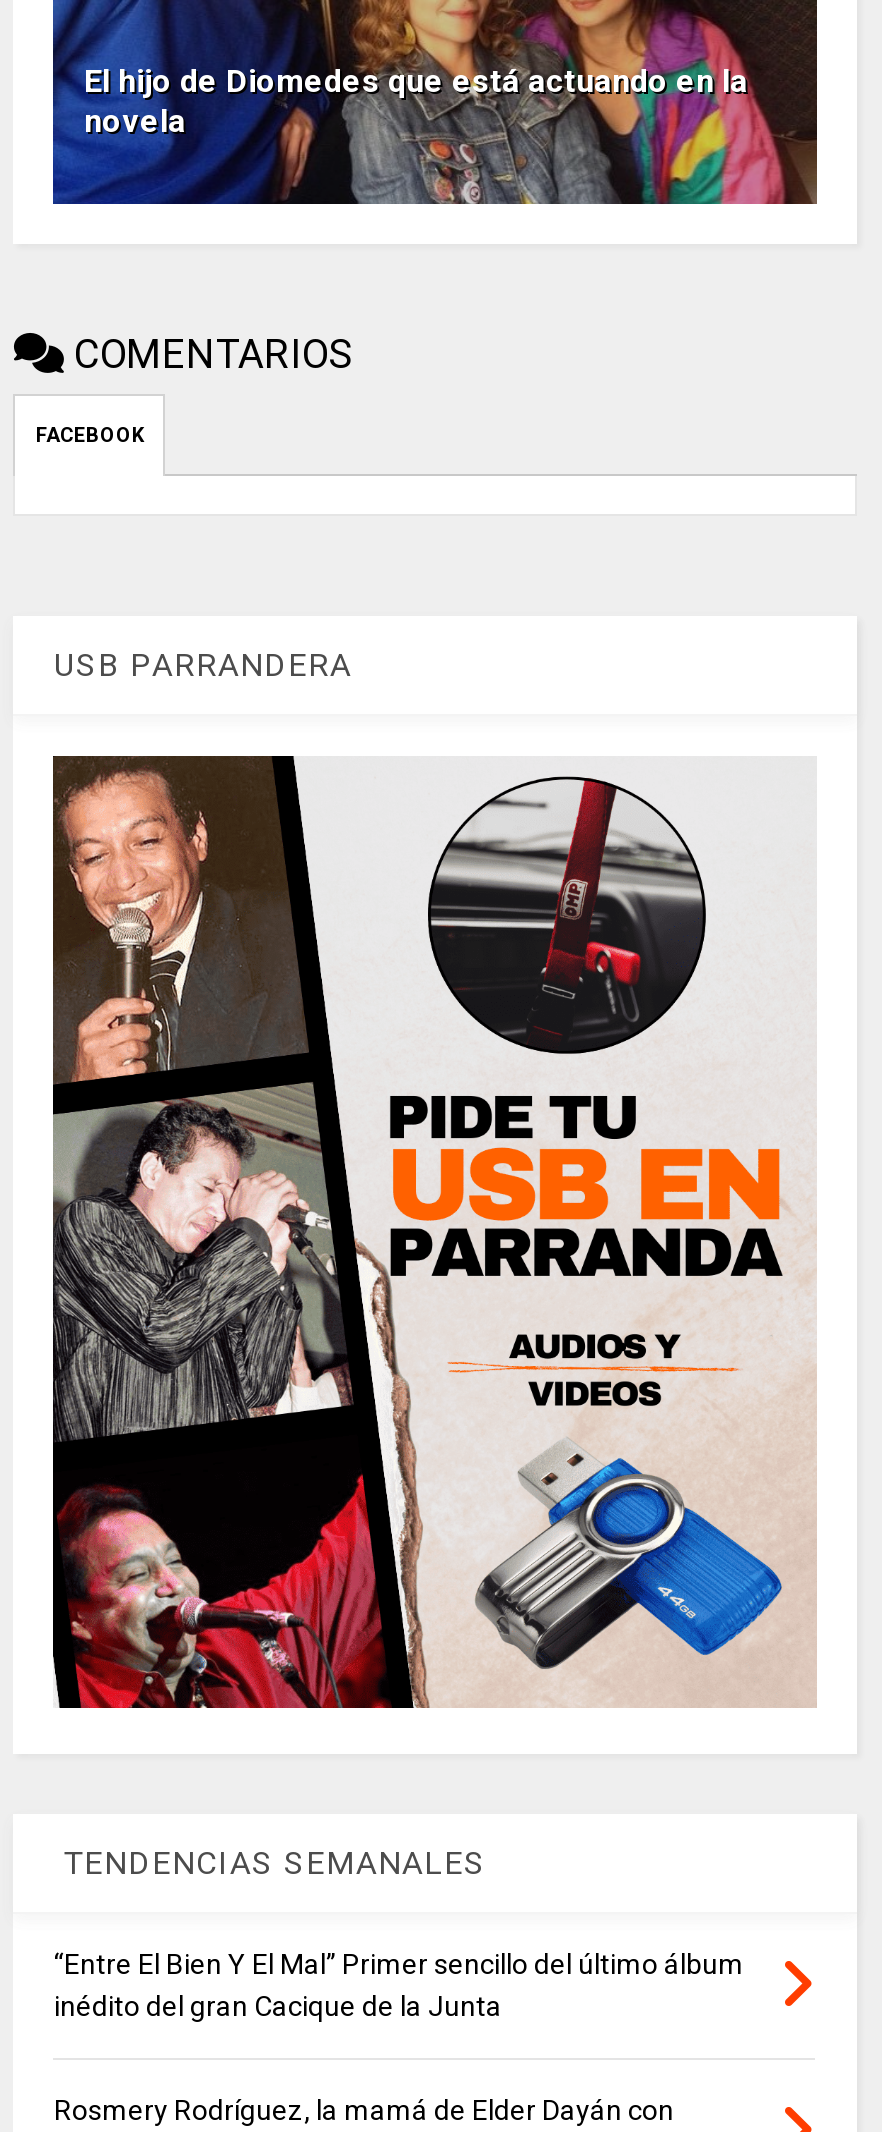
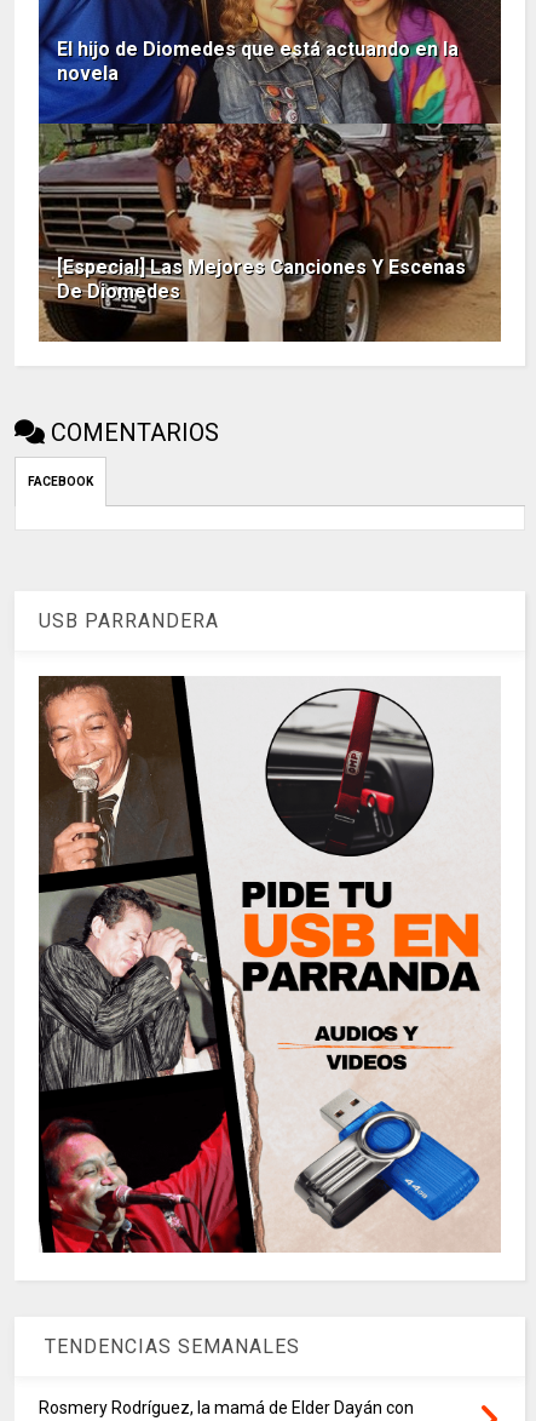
none -> [38,122,502,343] [image] | [Especial] Las Mejores Canciones Y Escenas | De Diomedes
moved [36,330,817,1883] -> [28,418,501,1358]: [image] | COMENTARIOS | FACEBOOK | USB PARRANDERA | TENDENCIAS SEMANALES
[54,1949,744,2023] “Entre El Bien Y El Mal” Primer sencillo del último álbum | inédito del gran Cacique de la Junta -> none

